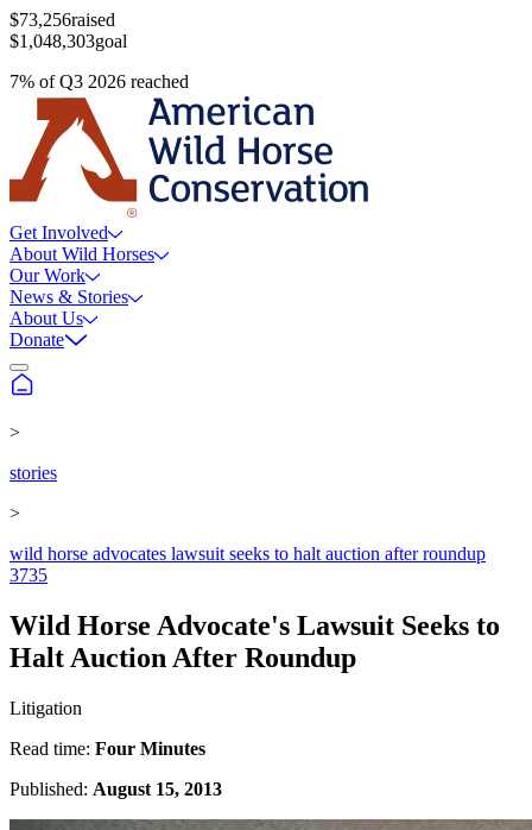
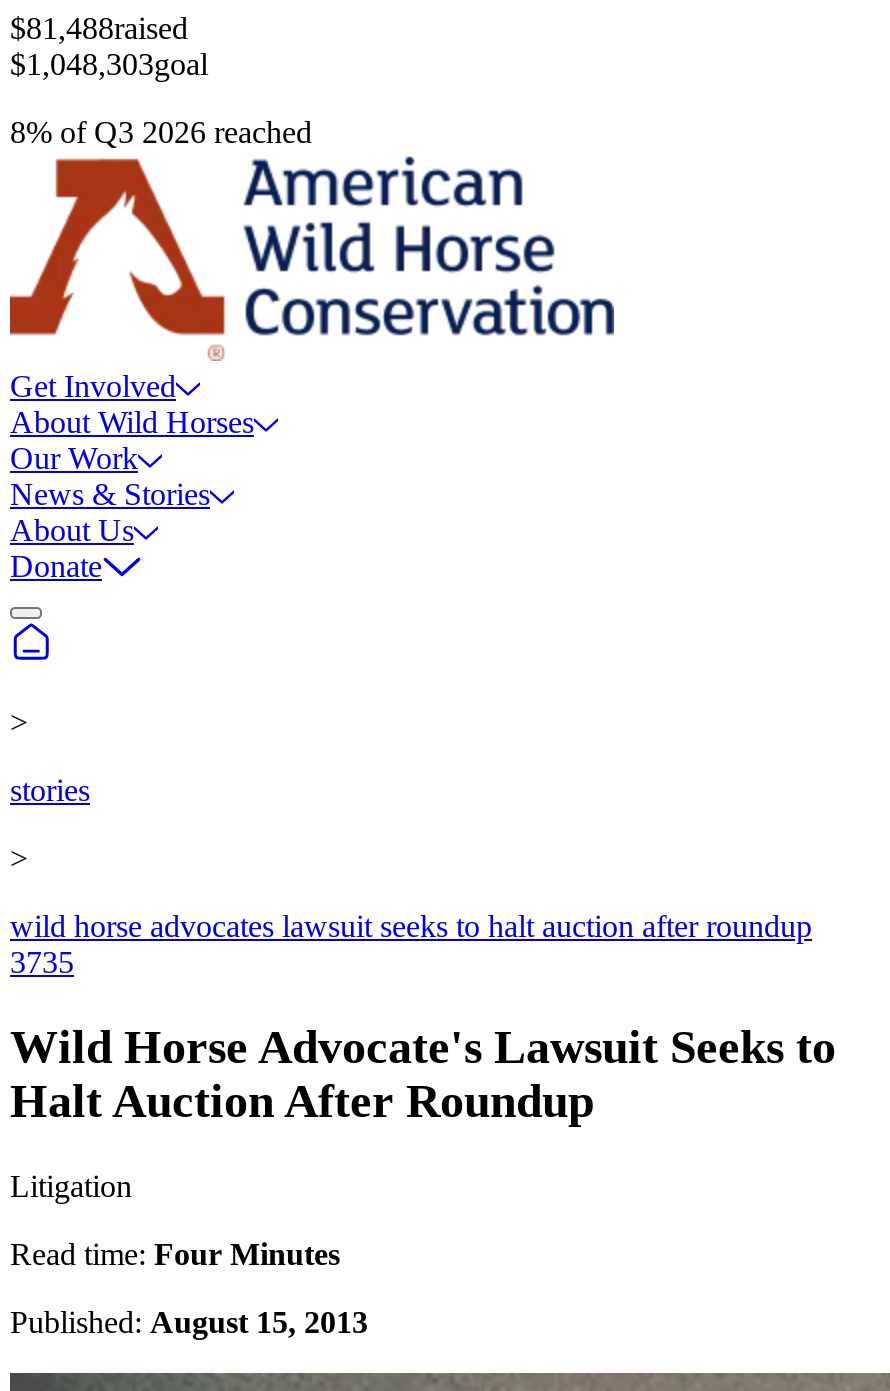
[9,10,115,30] $73,256raised -> [10,11,188,45] $81,488raised
[9,71,189,92] 7% of Q3 2026 reached -> [10,115,312,149] 8% of Q3 2026 reached

